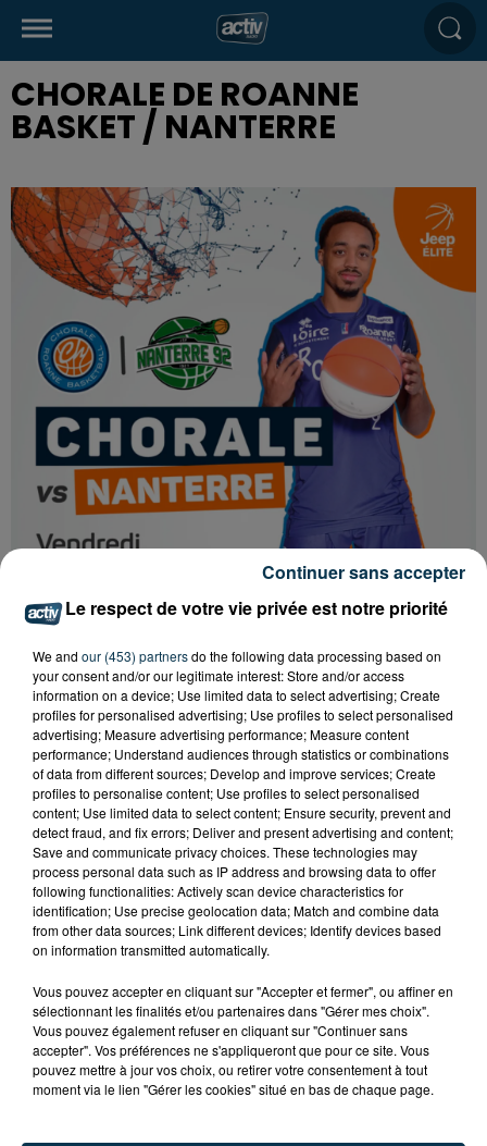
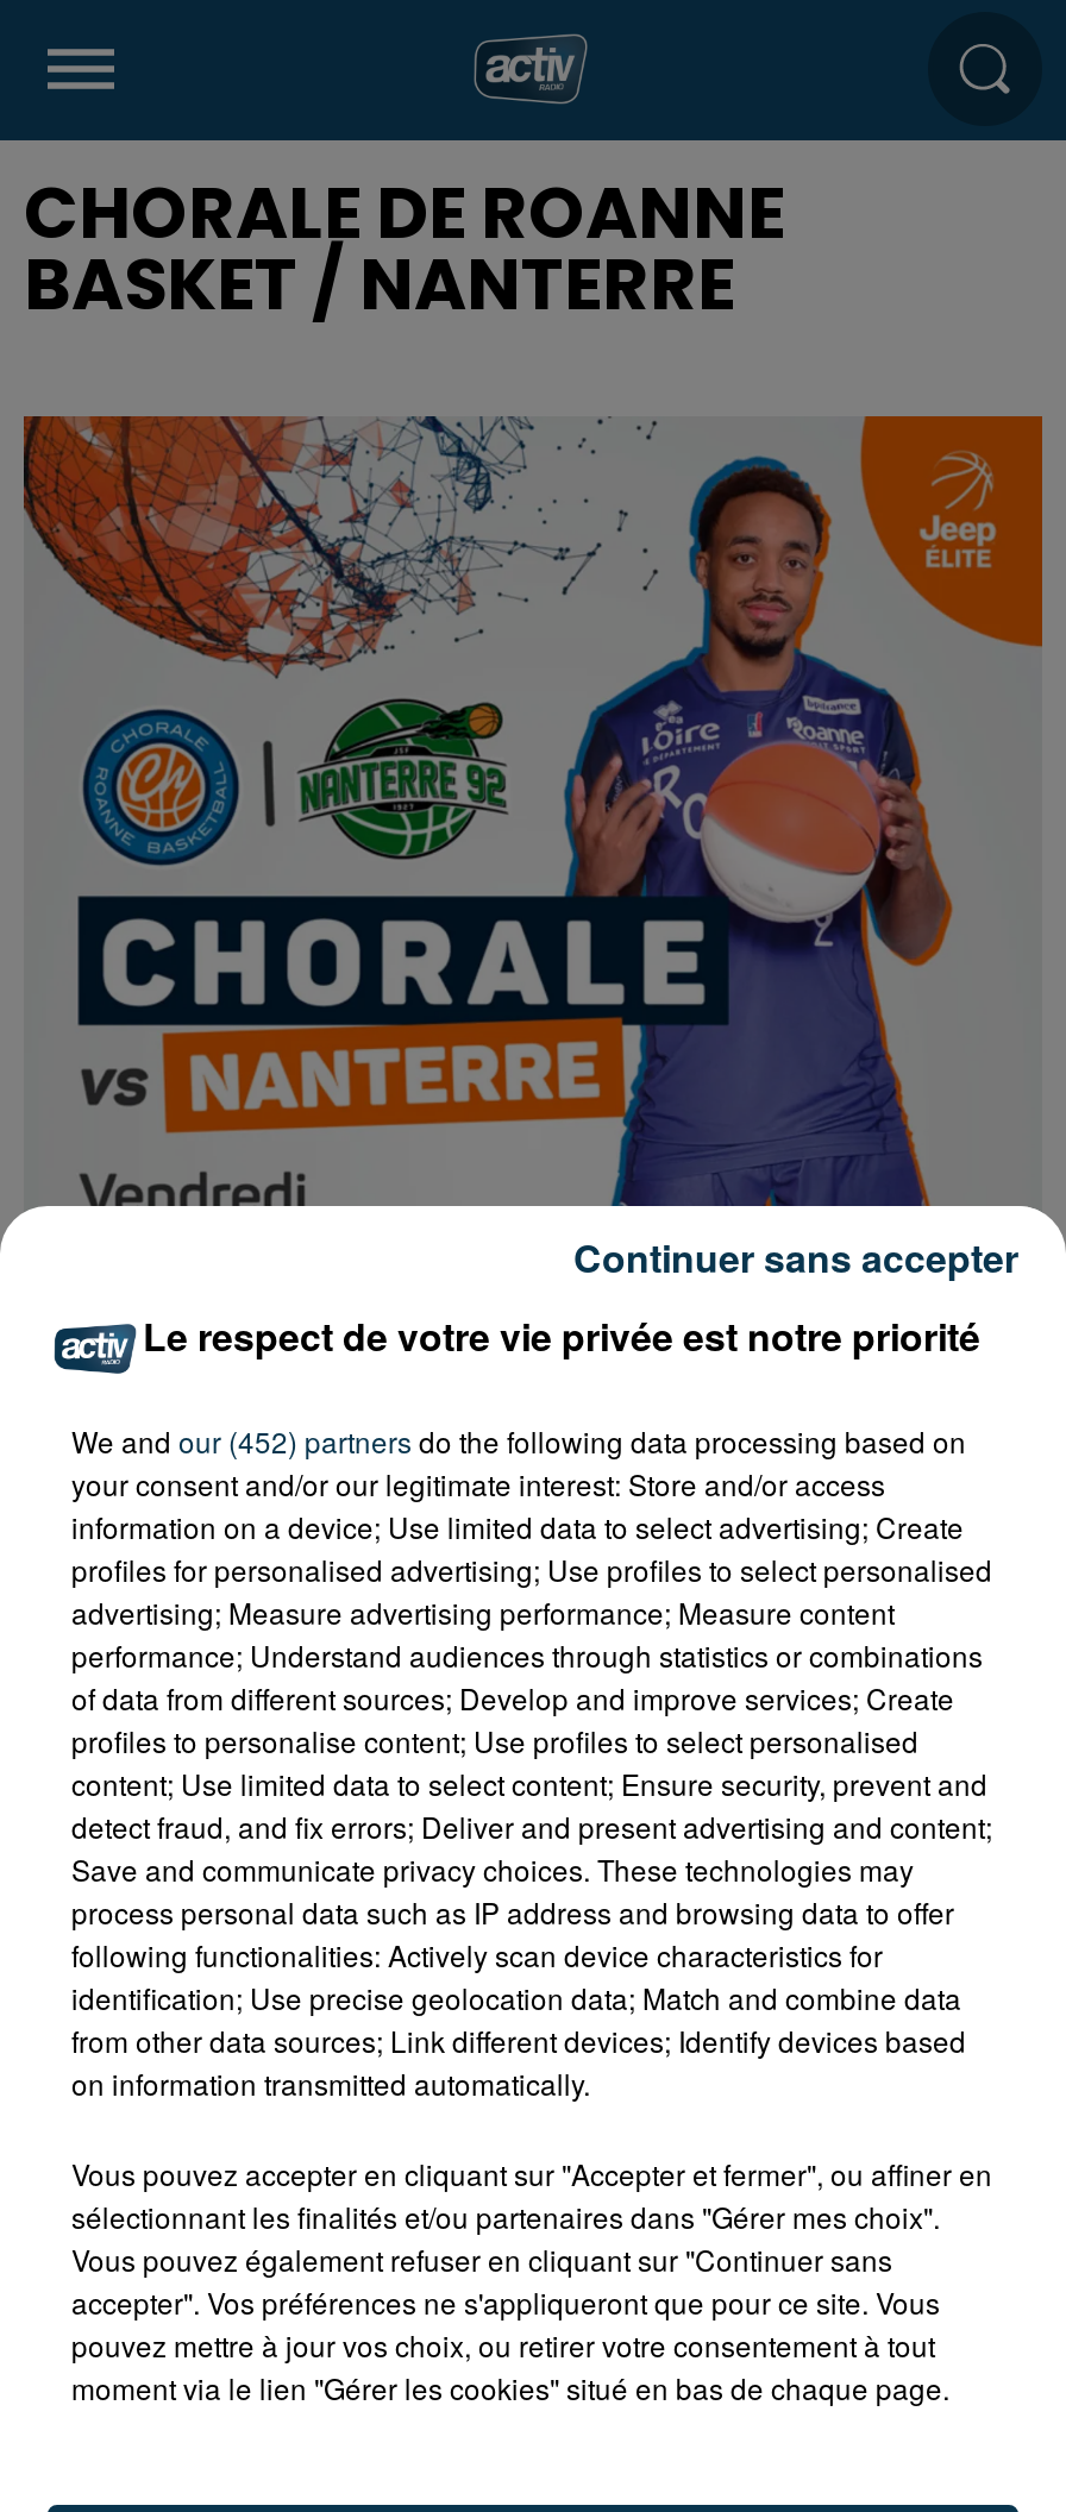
[33,646,441,665] We and our (453) partners do the following data processing based on -> [71,1420,966,1461] We and our (452) partners do the following data processing based on

